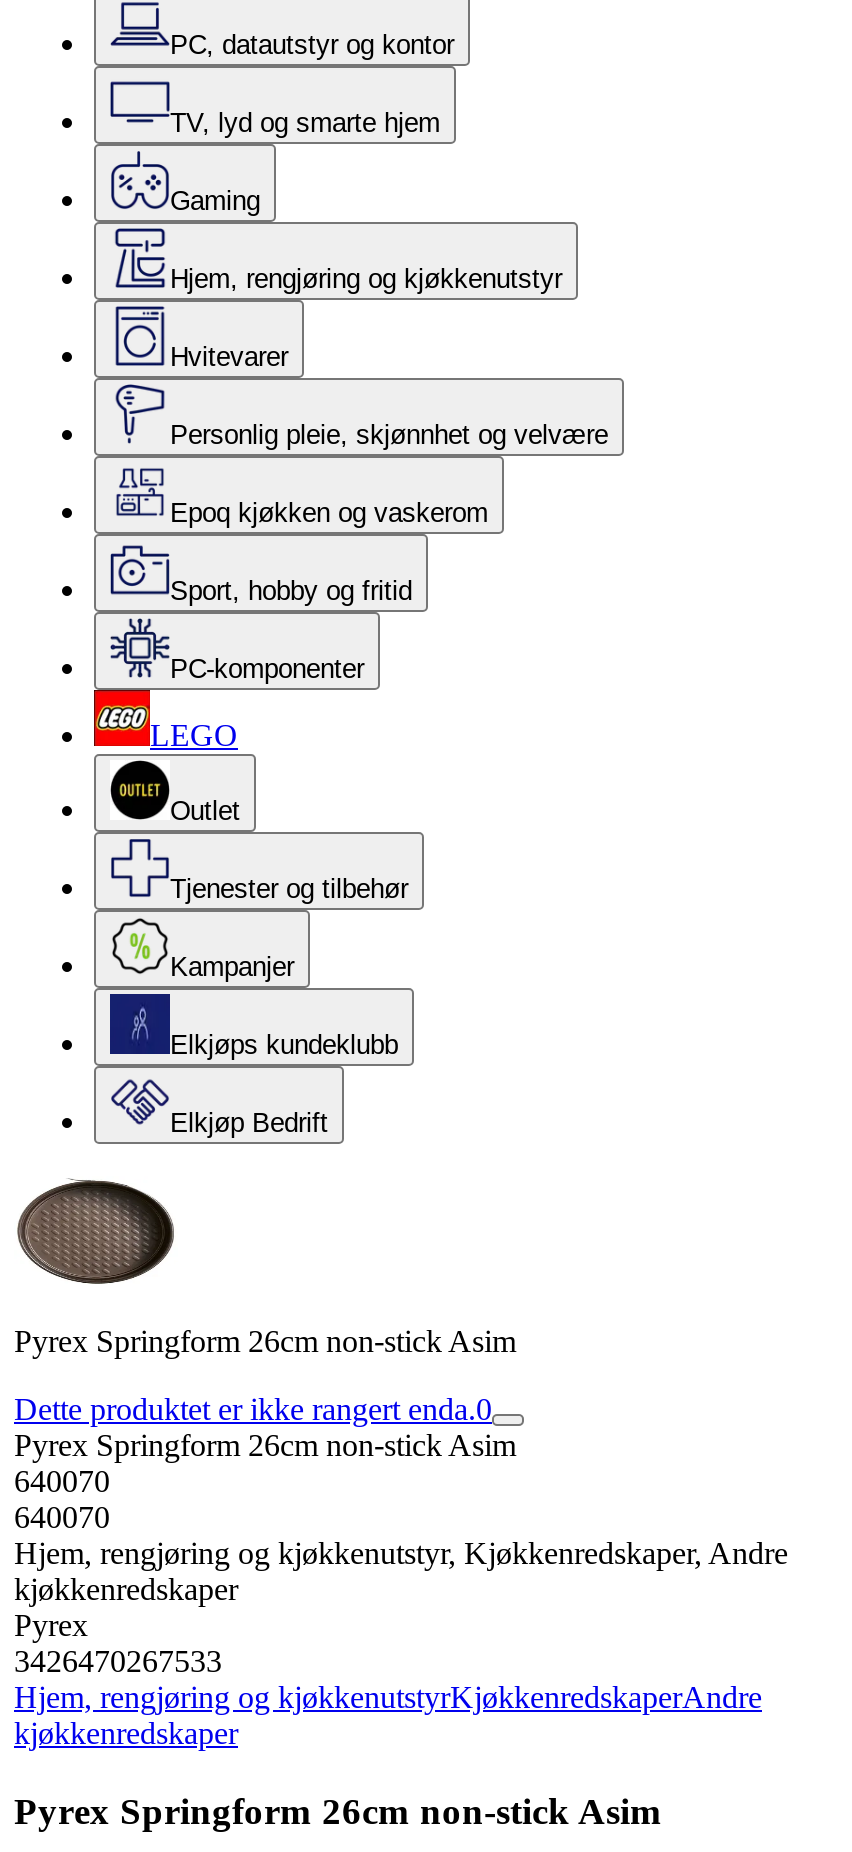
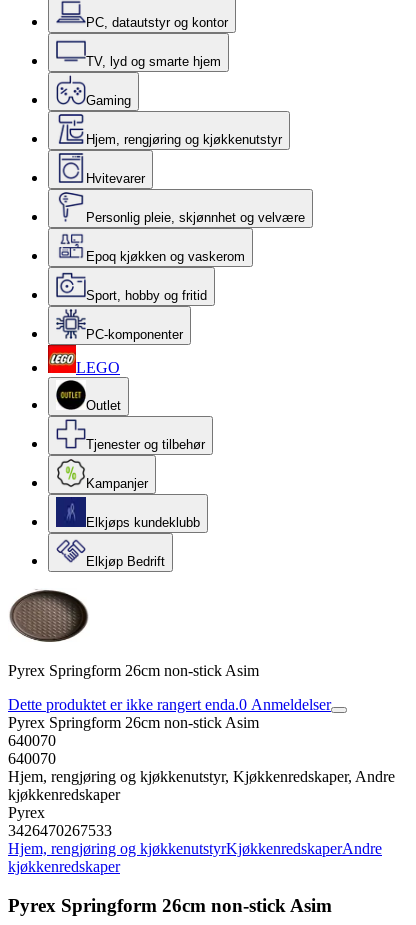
[14,1392,492,1426] Dette produktet er ikke rangert enda.0 -> [8,696,331,713] Dette produktet er ikke rangert enda.0 Anmeldelser

